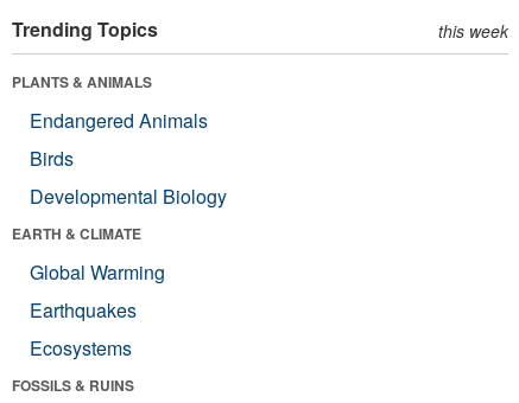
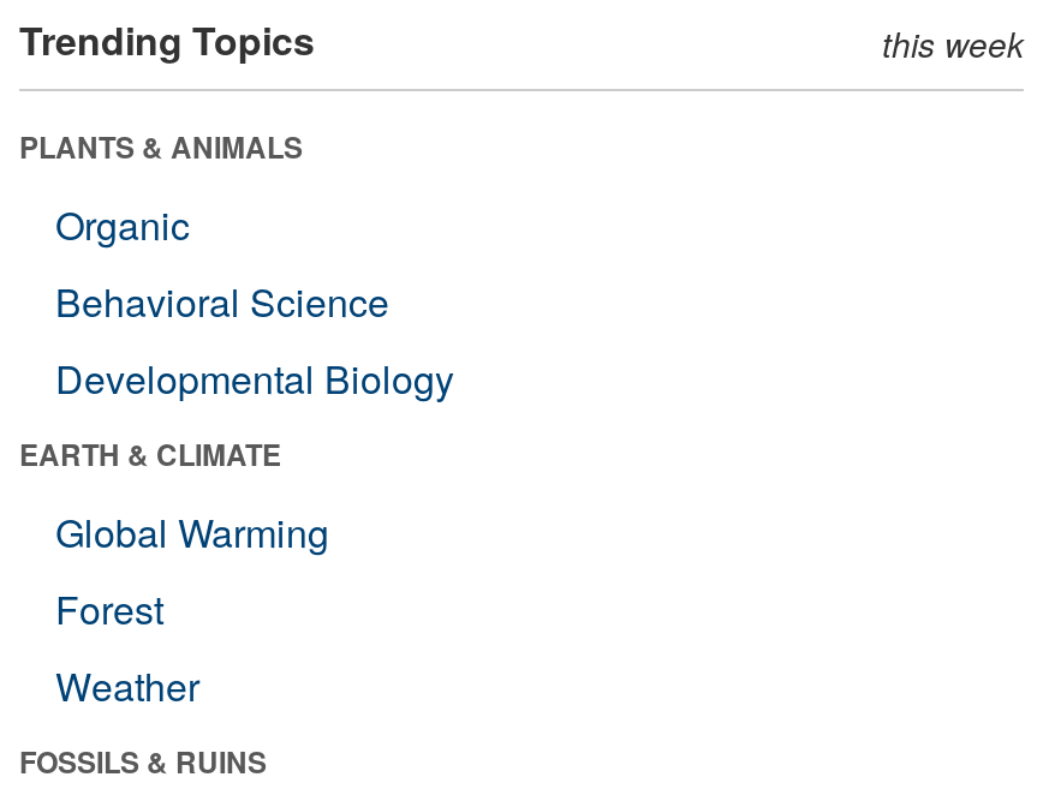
[30,106,208,172] Endangered Animals | Birds -> [55,196,389,329] Organic | Behavioral Science
[30,296,137,361] Earthquakes | Ecosystems -> [55,581,199,713] Forest | Weather

